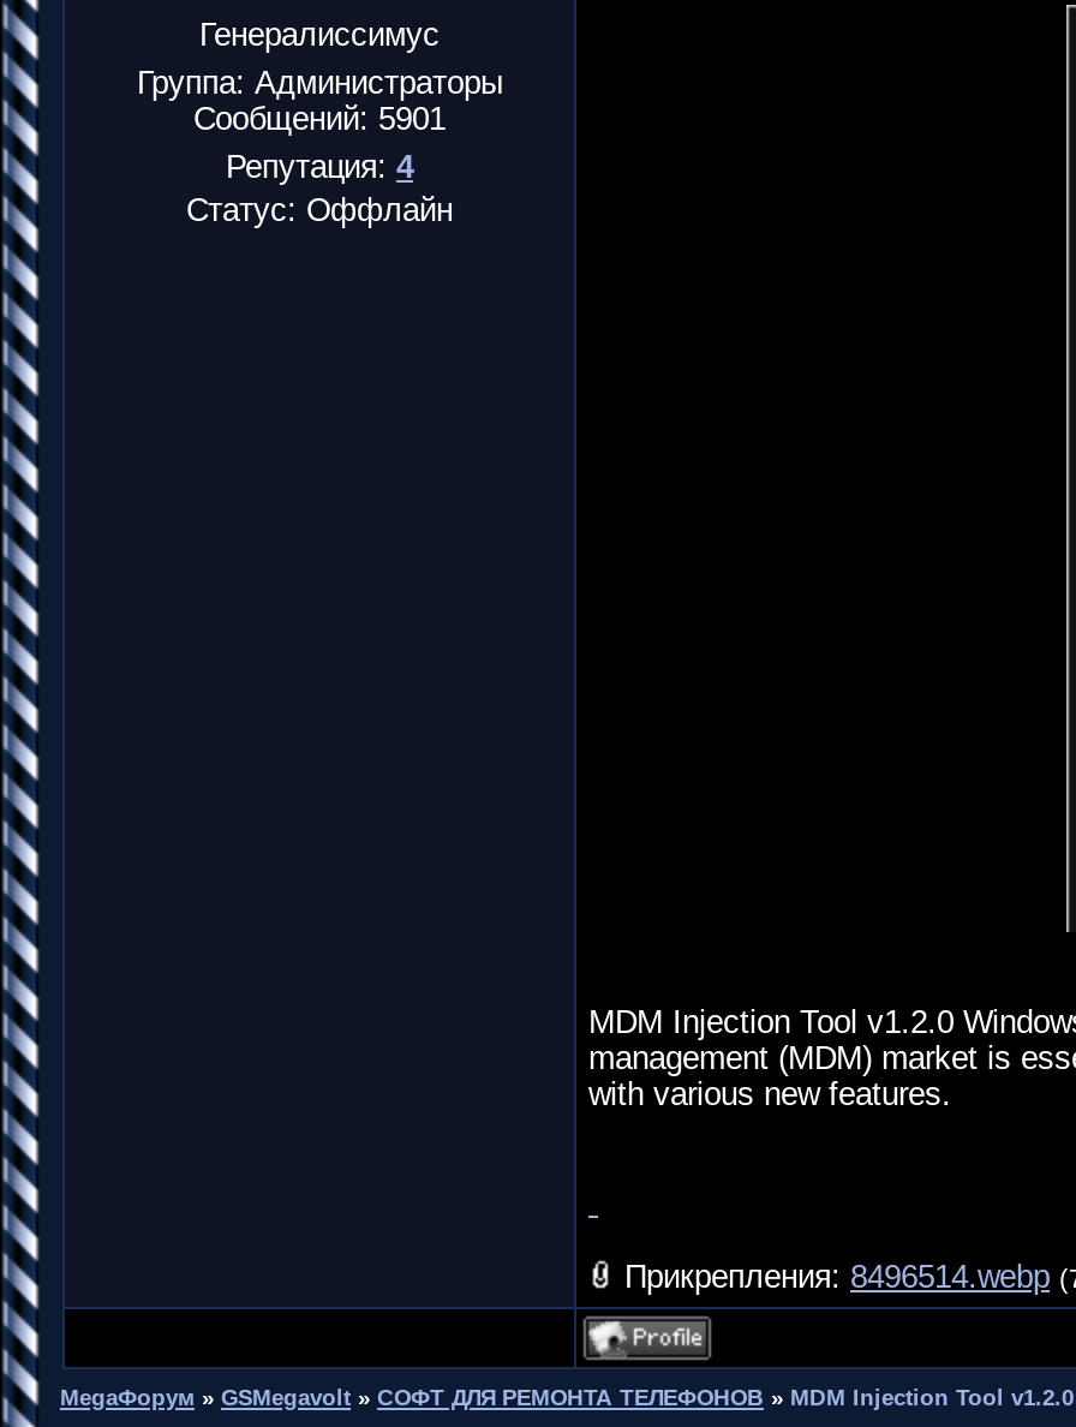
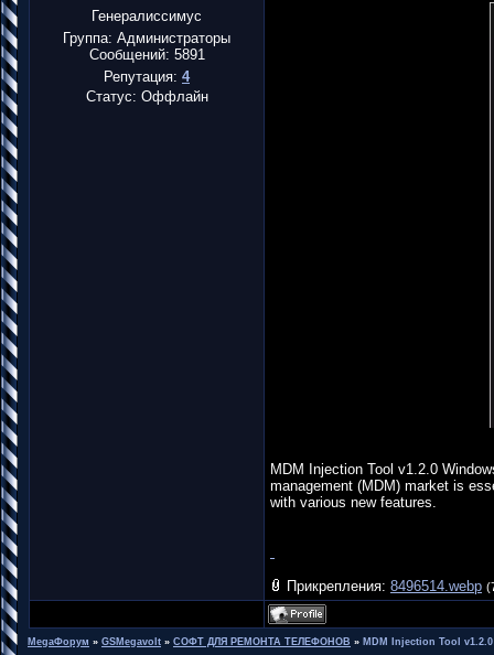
[193,101,446,137] Сообщений: 5901 -> [89,46,205,63] Сообщений: 5891

